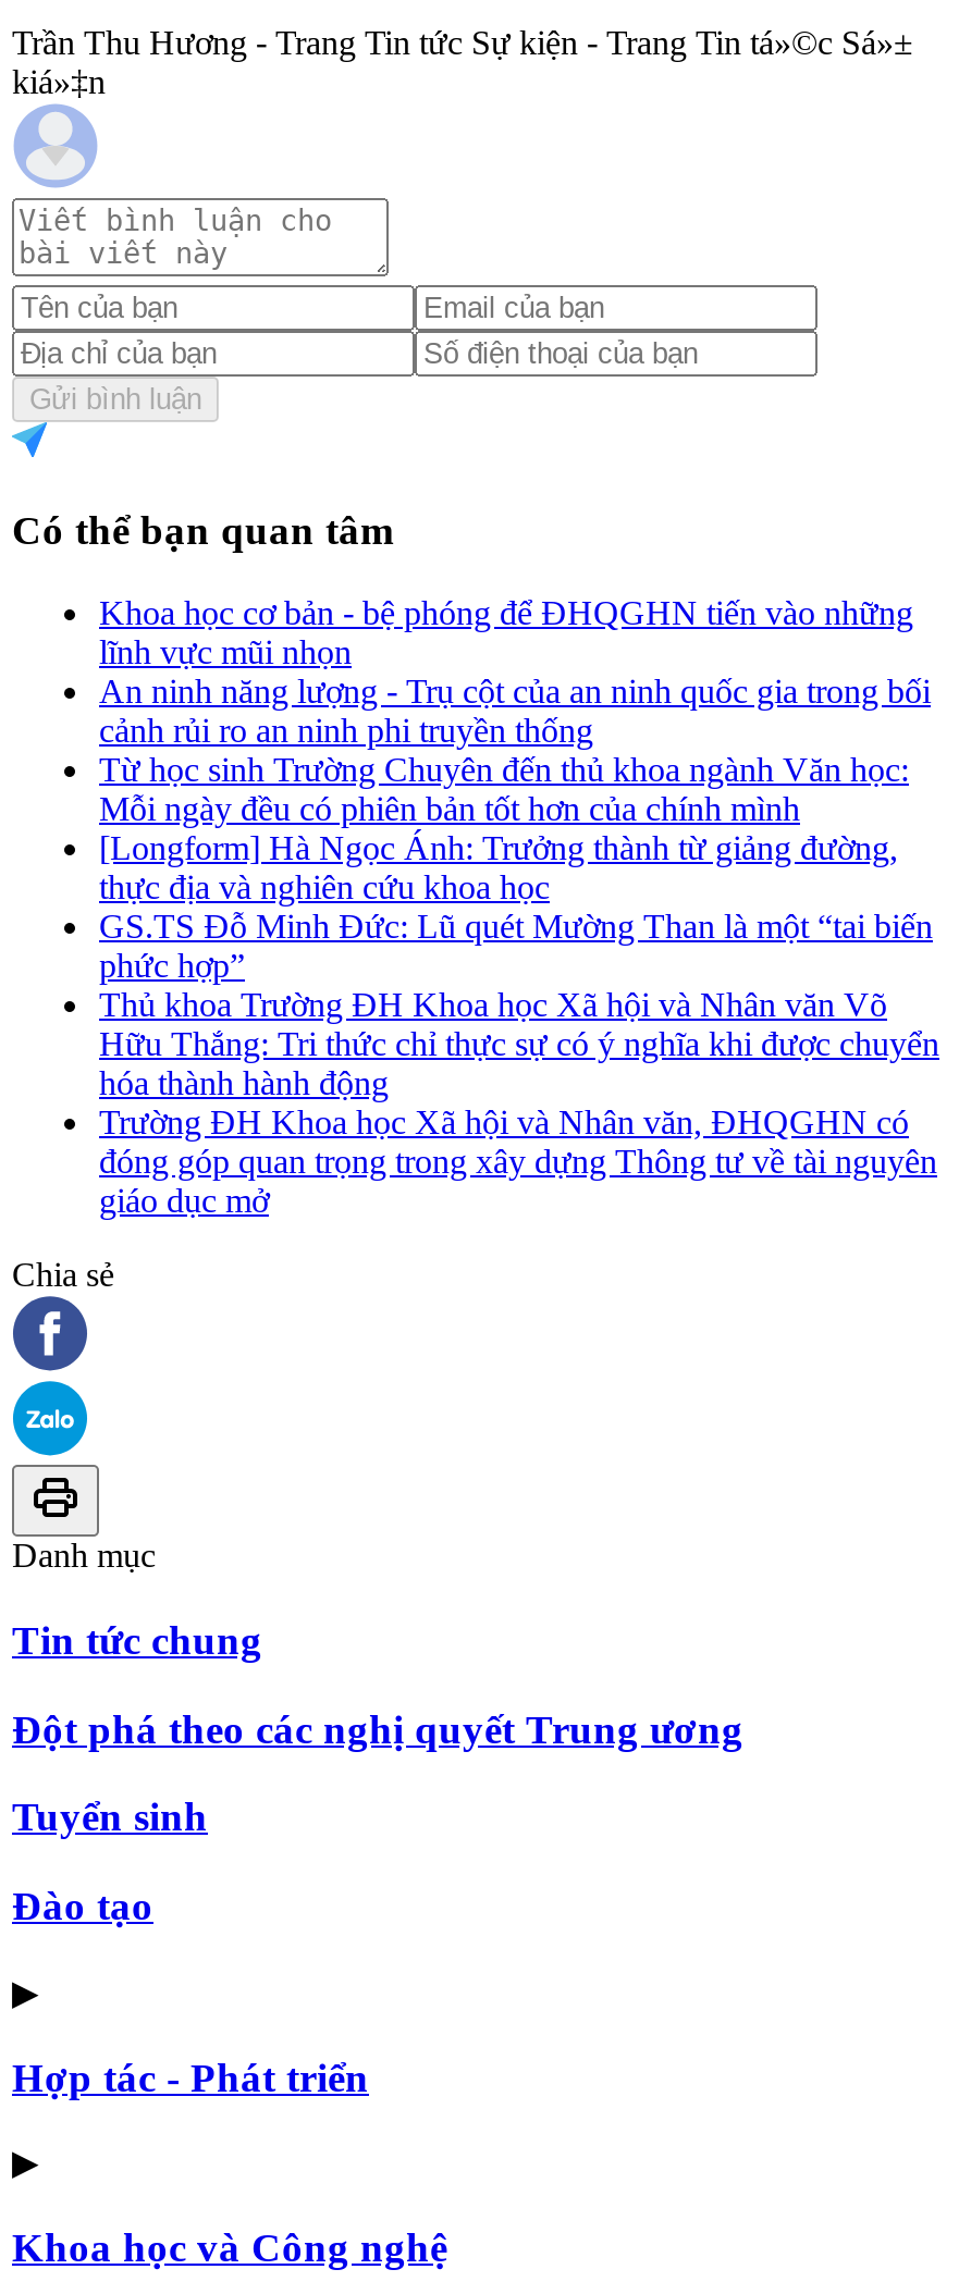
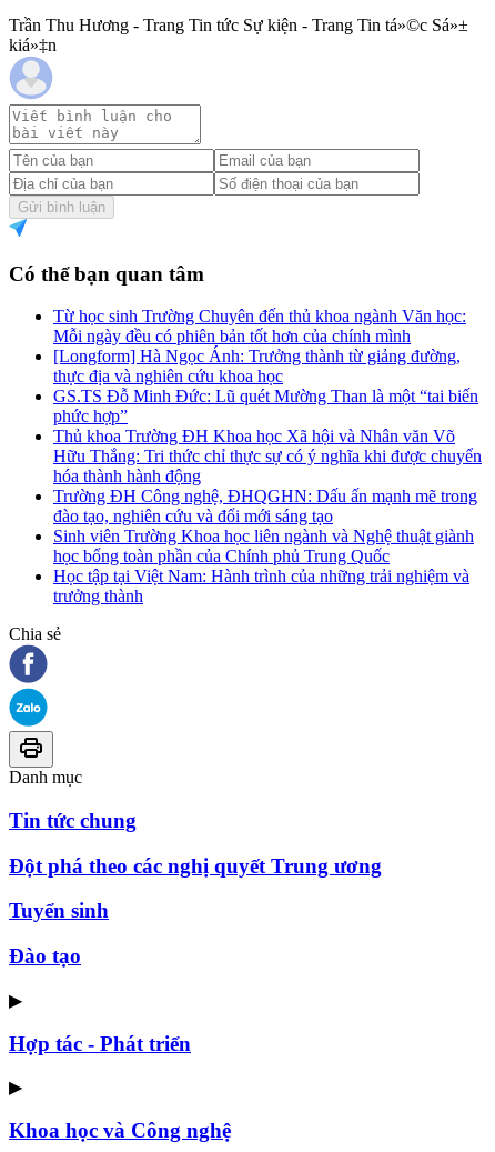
[99,595,931,749] Khoa học cơ bản - bệ phóng để ĐHQGHN tiến vào những | lĩnh vực mũi nhọn | An ninh năng lượng - Trụ cột của an ninh quốc gia trong bối | cảnh rủi ro an ninh phi truyền thống -> none
moved [99,751,939,1102] -> [53,307,482,486]: Từ học sinh Trường Chuyên đến thủ khoa ngành Văn học: | Mỗi ngày đều có phiên bản tốt hơn của chính mình | [Longform] Hà Ngọc Ánh: Trưởng thành từ giảng đường, | ... | Hữu Thắng: Tri thức chỉ thực sự có ý nghĩa khi được chuyển | hóa thành hành động
[99,1104,937,1219] Trường ĐH Khoa học Xã hội và Nhân văn, ĐHQGHN có | đóng góp quan trọng trong xây dựng Thông tư về tài nguyên | giáo dục mở -> [53,487,477,606] Trường ĐH Công nghệ, ĐHQGHN: Dấu ấn mạnh mẽ trong | đào tạo, nghiên cứu và đổi mới sáng tạo | Sinh viên Trường Khoa học liên ngành và Nghệ thuật giành | học bổng toàn phần của Chính phủ Trung Quốc | Học tập tại Việt Nam: Hành trình của những trải nghiệm và | trưởng thành

